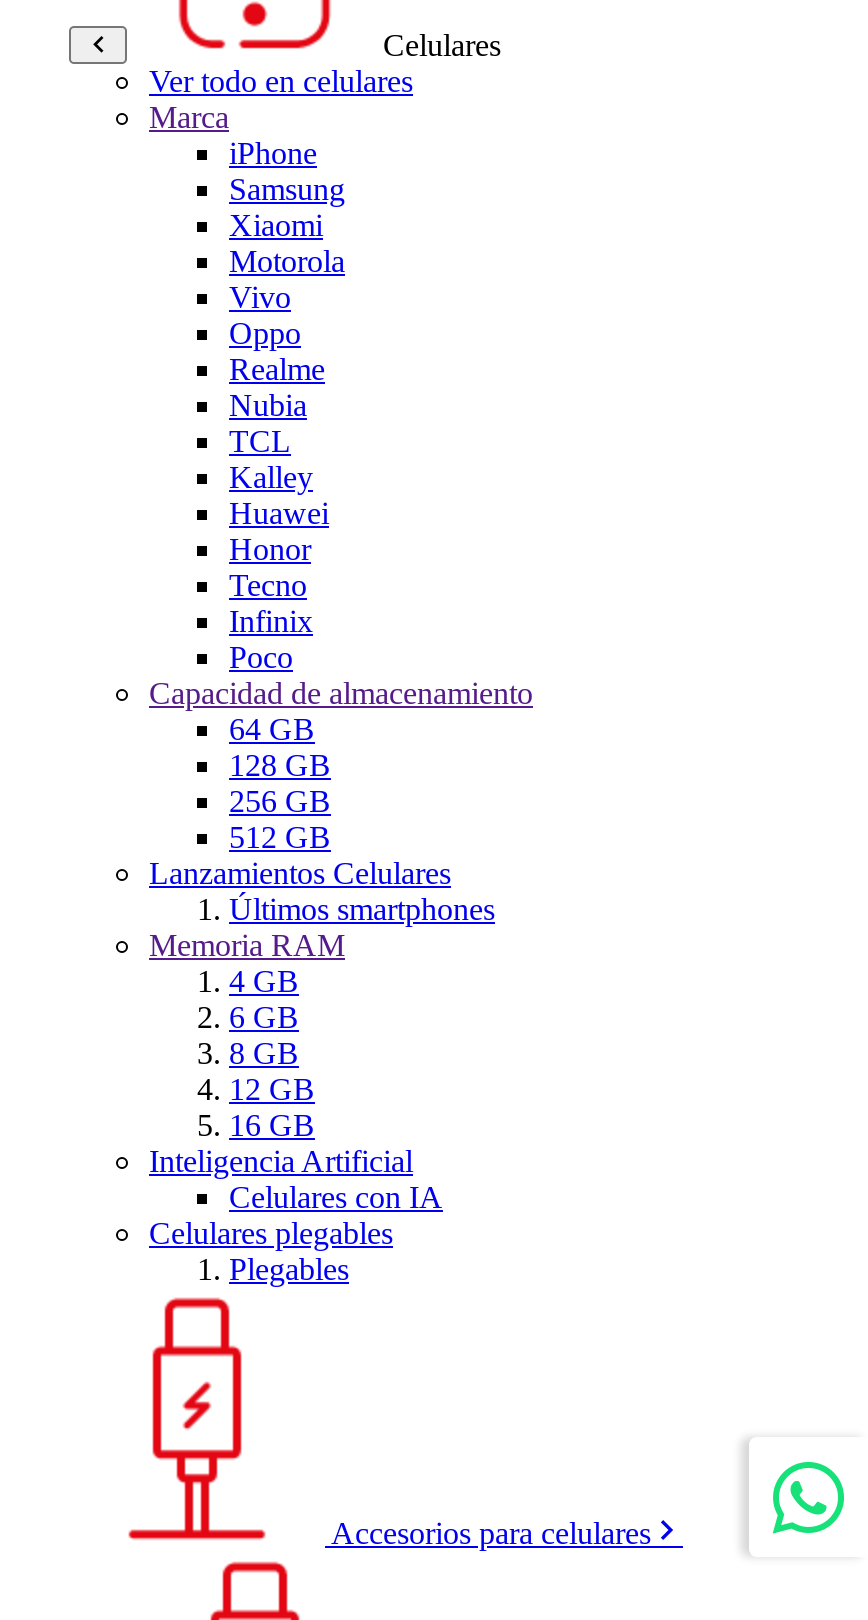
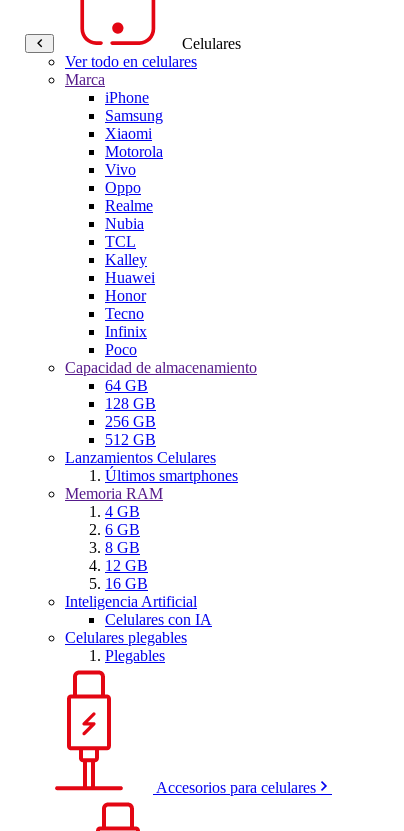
[771,1460,847,1536] [image] -> none

